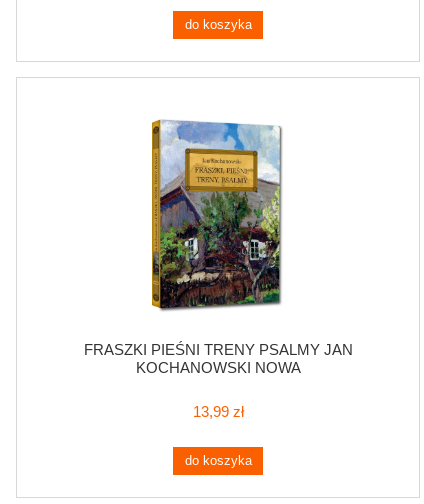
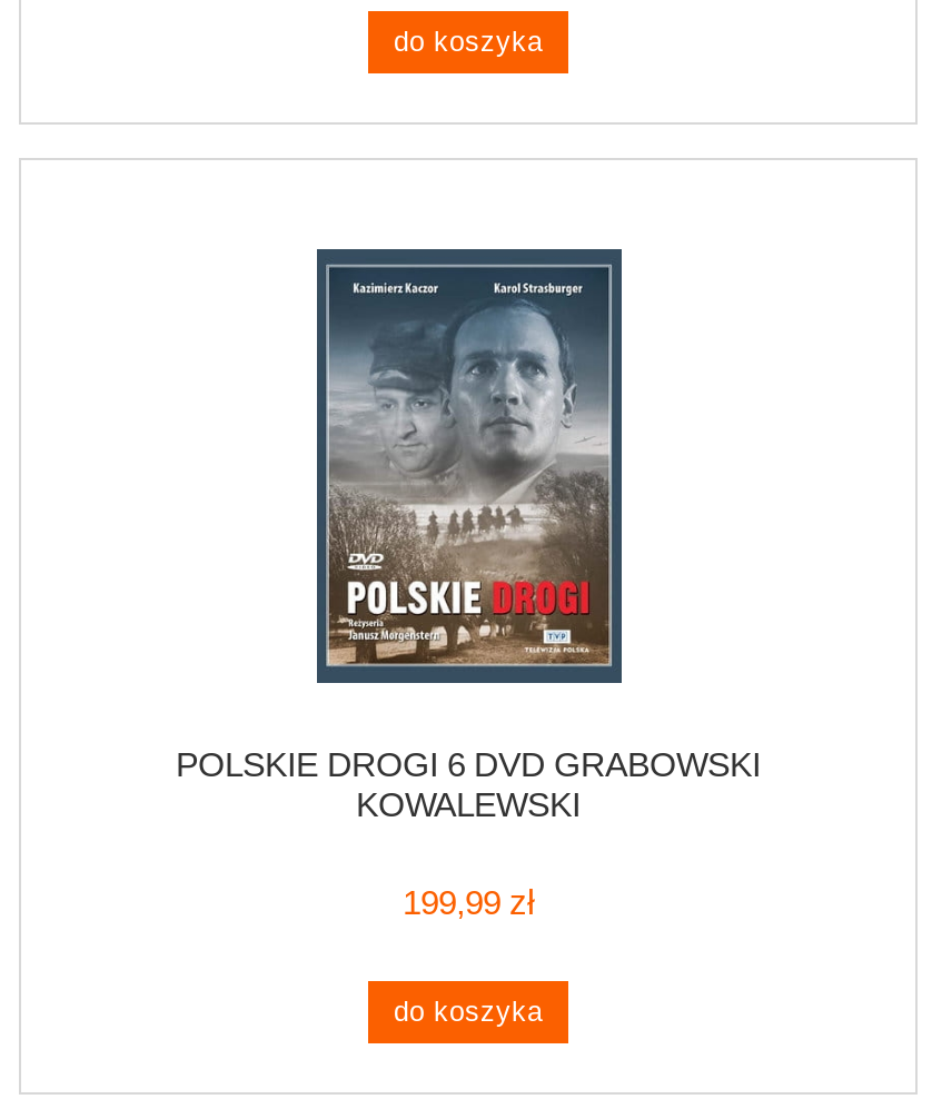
[83,118,352,376] [image] | FRASZKI PIEŚNI TRENY PSALMY JAN | KOCHANOWSKI NOWA -> [176,247,761,824] [image] | POLSKIE DROGI 6 DVD GRABOWSKI | KOWALEWSKI
[192,403,243,420] 13,99 zł -> [403,884,534,922] 199,99 zł

